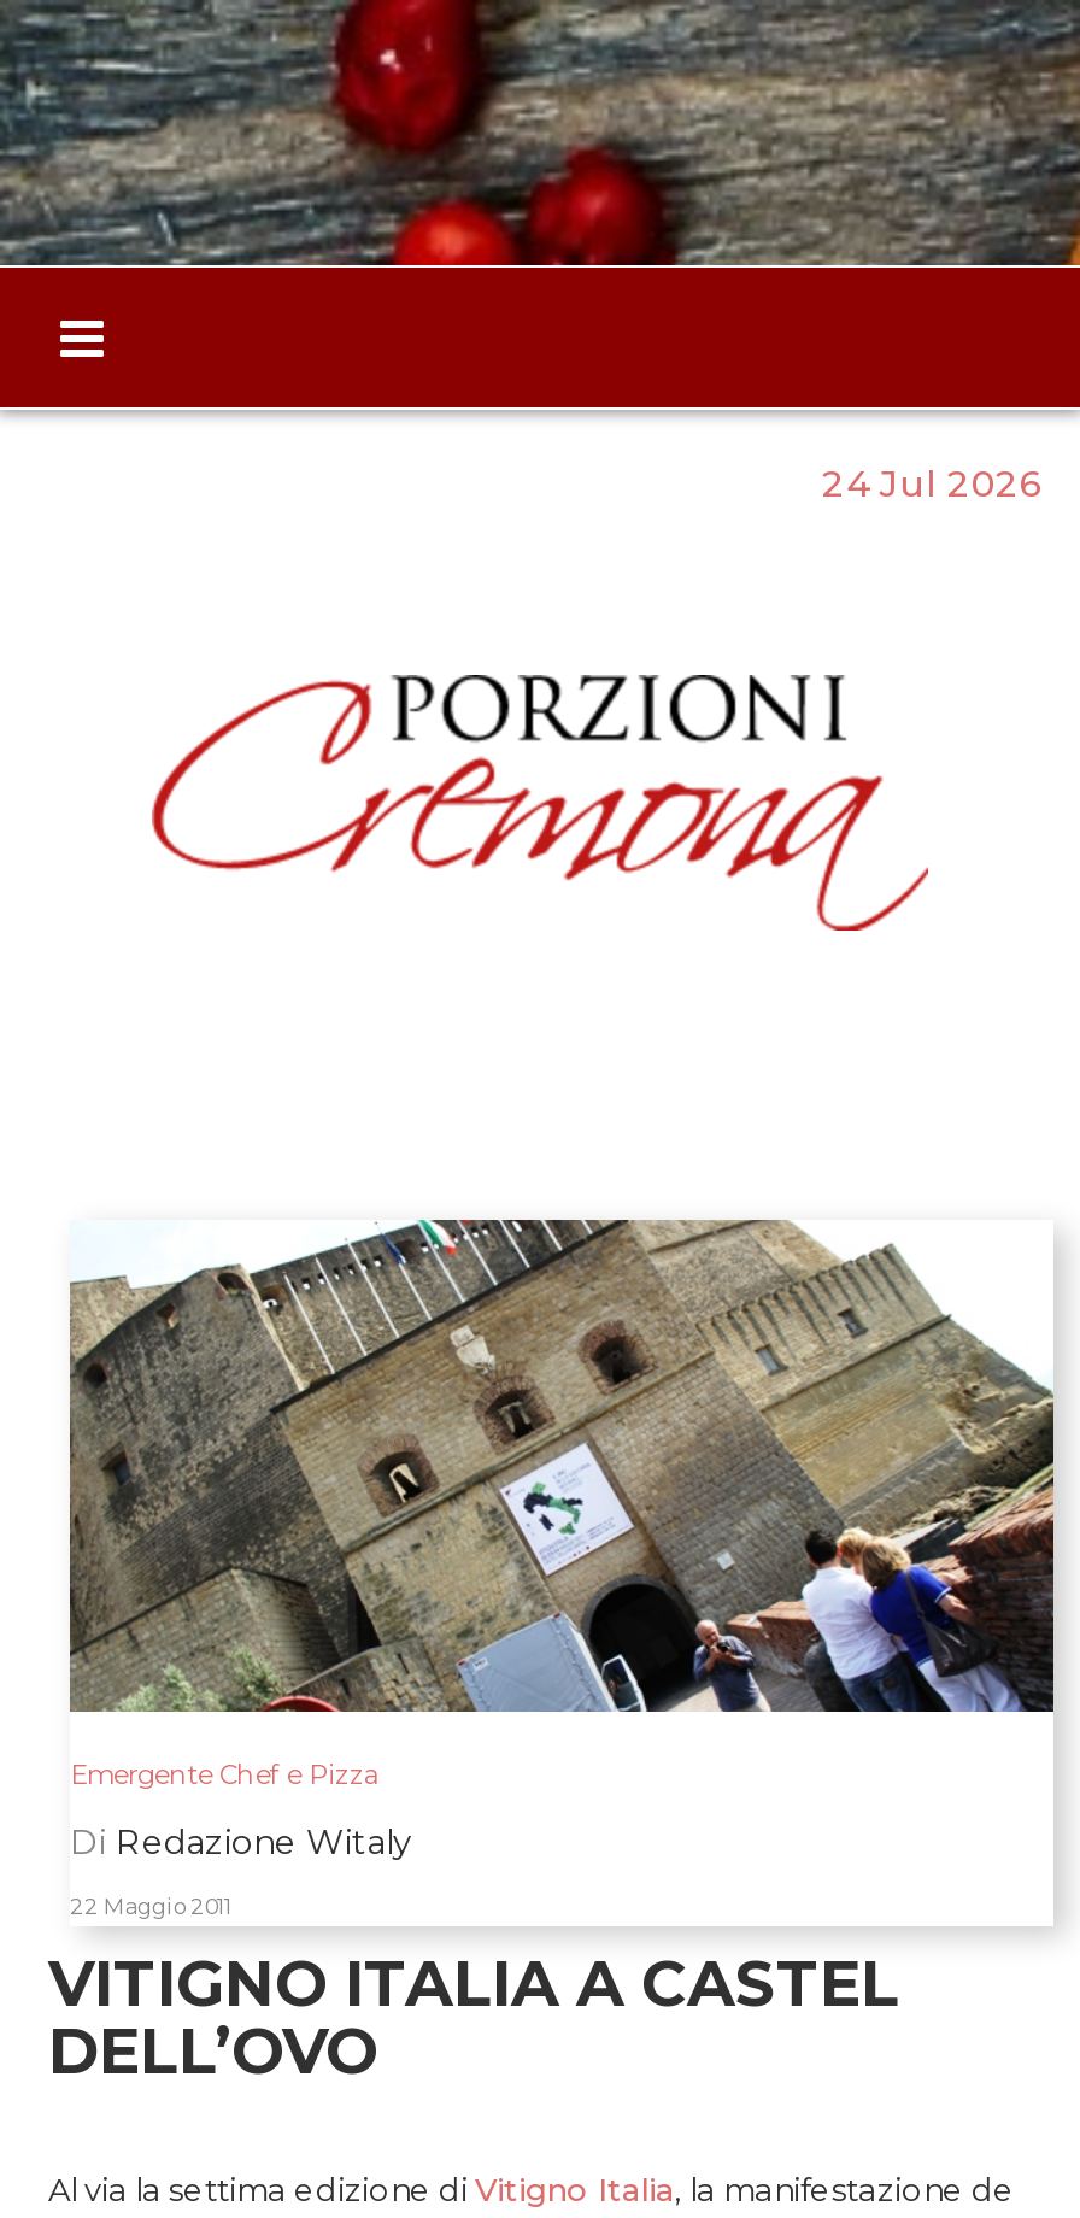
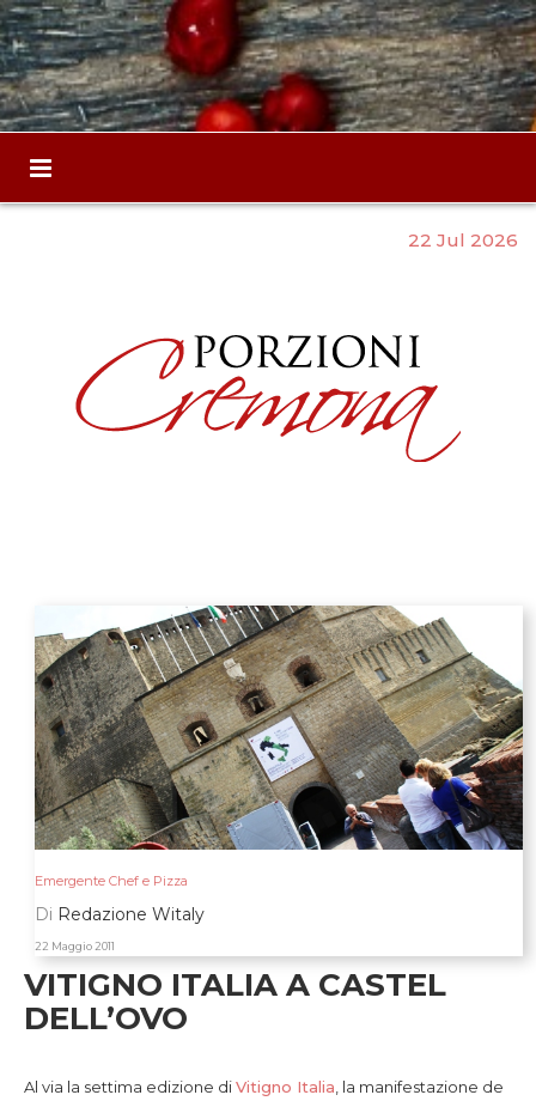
[822,460,1044,506] 24 Jul 2026 -> [408,229,518,251] 22 Jul 2026

